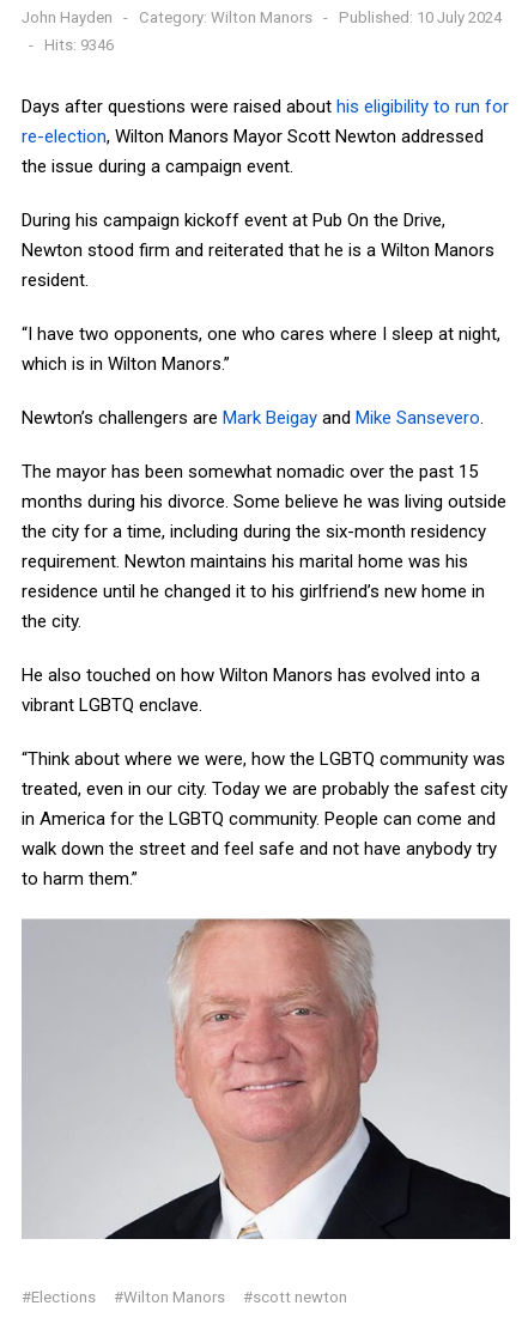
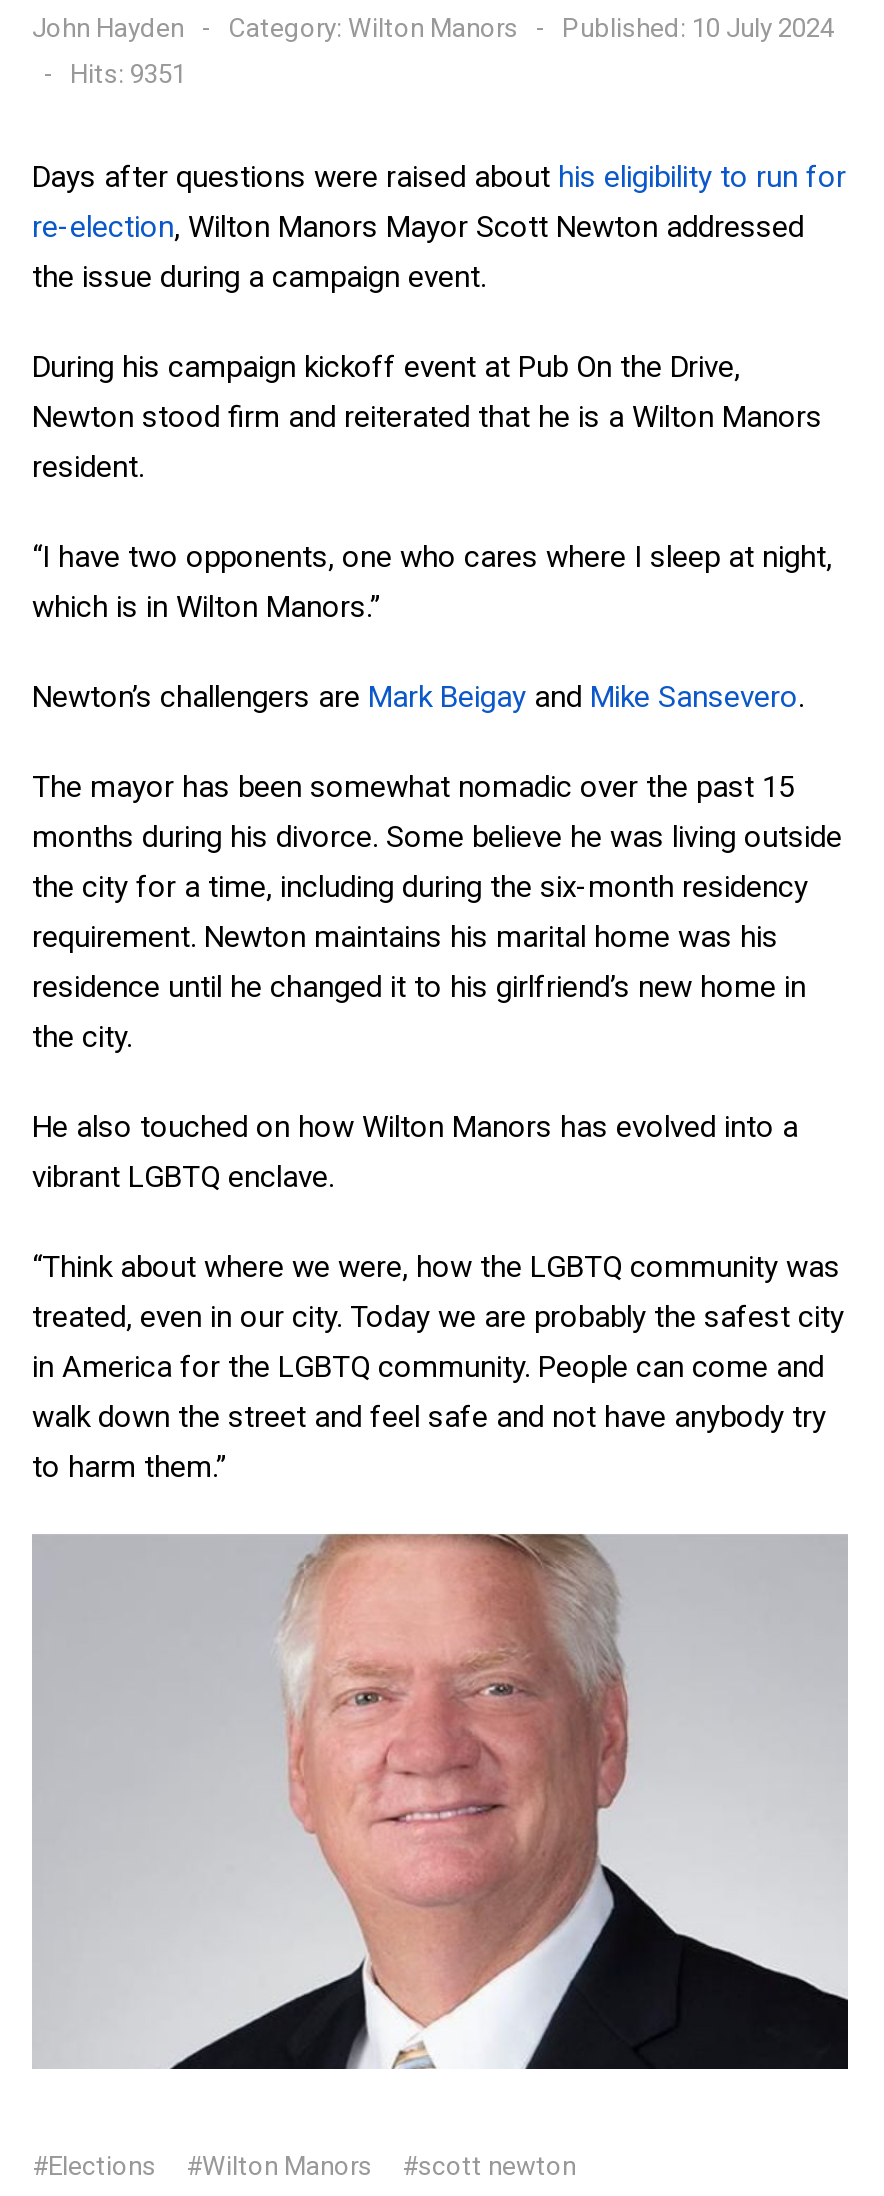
[44,36,114,54] Hits: 9346 -> [70,59,186,89] Hits: 9351

